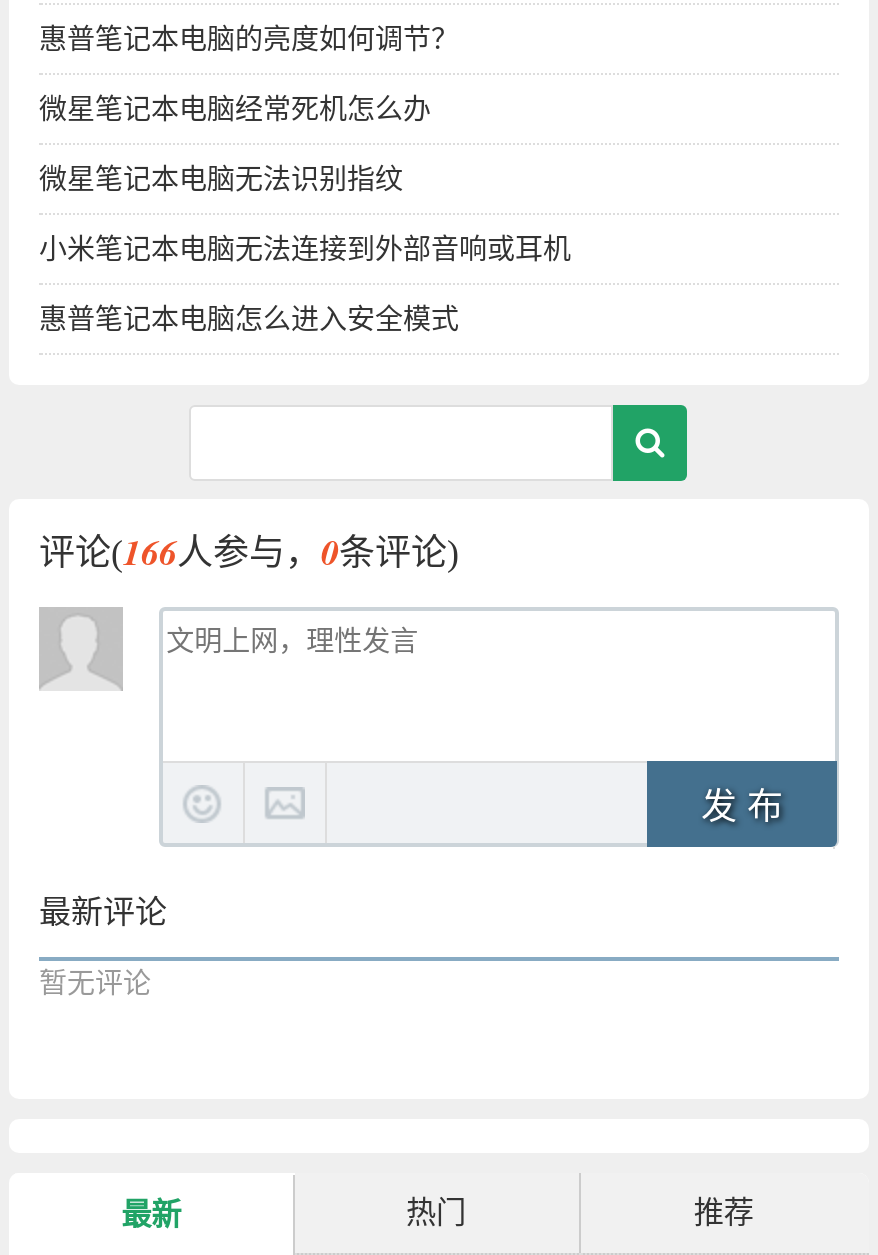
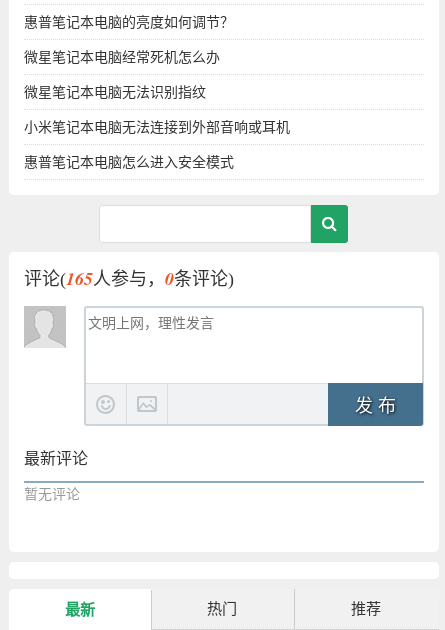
[39,526,459,576] 评论(166人参与，0条评论) -> [24,265,234,290] 评论(165人参与，0条评论)

